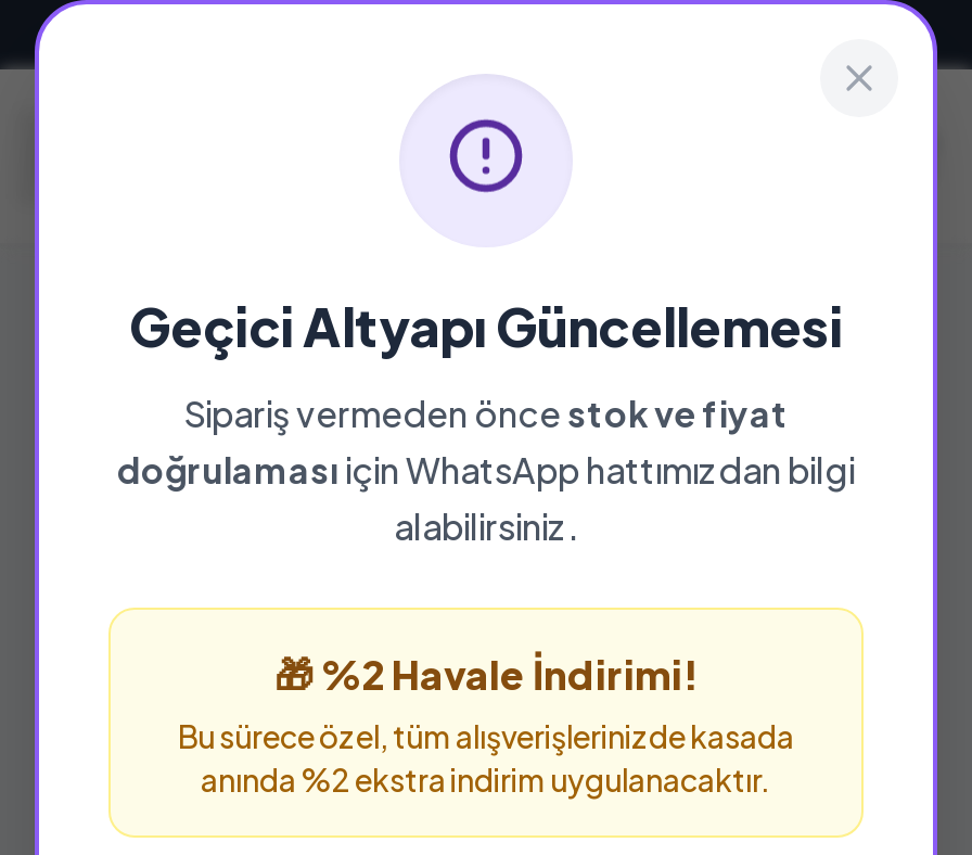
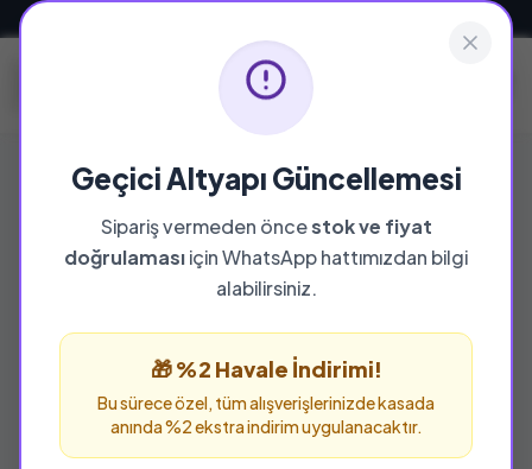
[451,109,521,195] [image] -> [247,58,285,104] [image]

